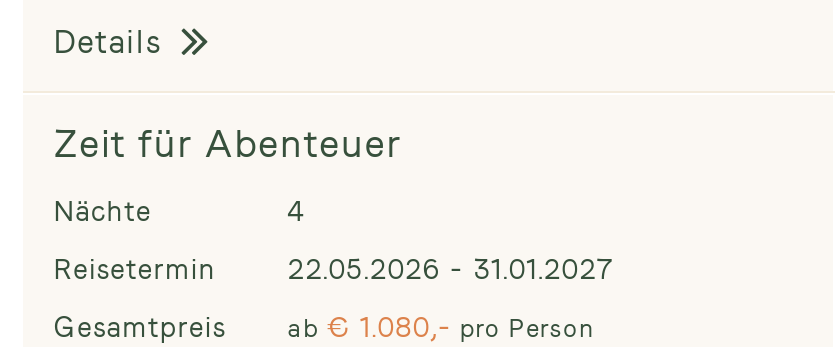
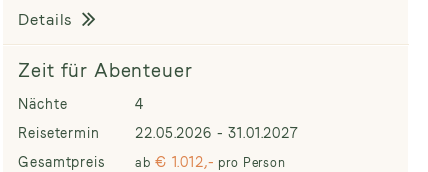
[53,310,595,342] Gesamtpreis ab € 1.080,- pro Person -> [18,154,286,170] Gesamtpreis ab € 1.012,- pro Person

